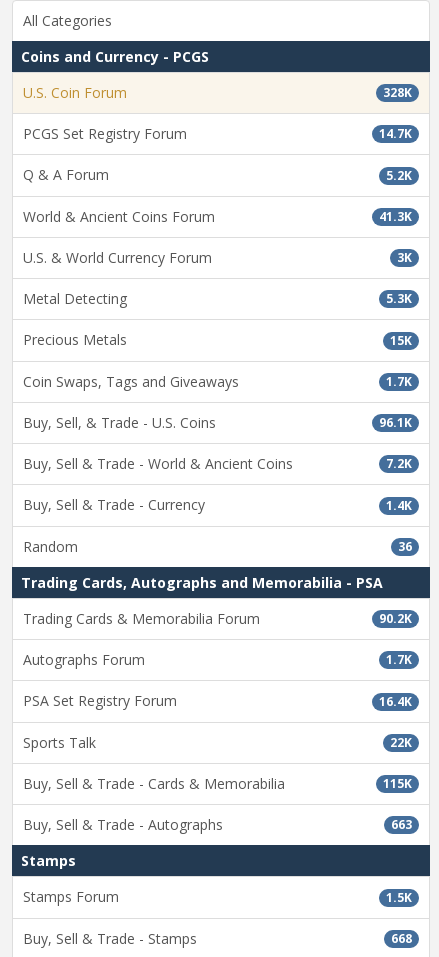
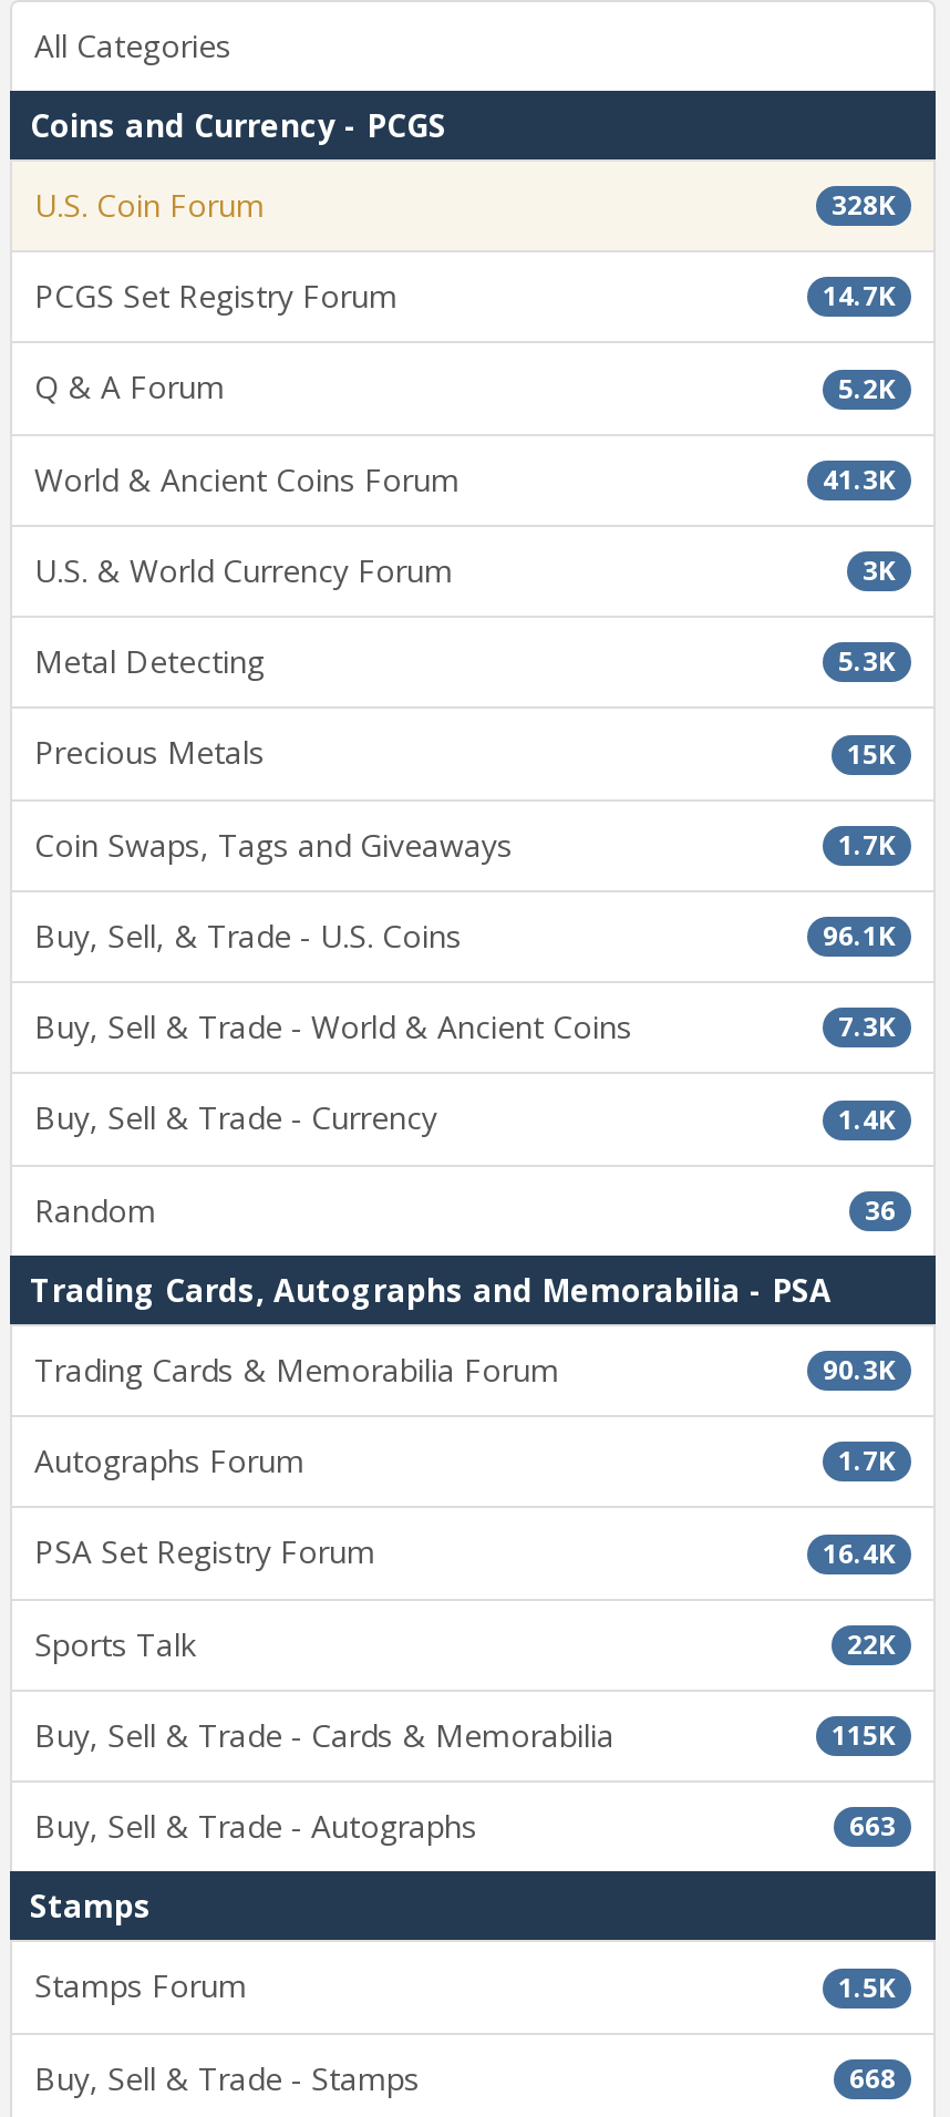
[386,455,412,472] 7.2K -> [838,1008,896,1046] 7.3K
[379,610,412,627] 90.2K -> [823,1351,896,1388] 90.3K

